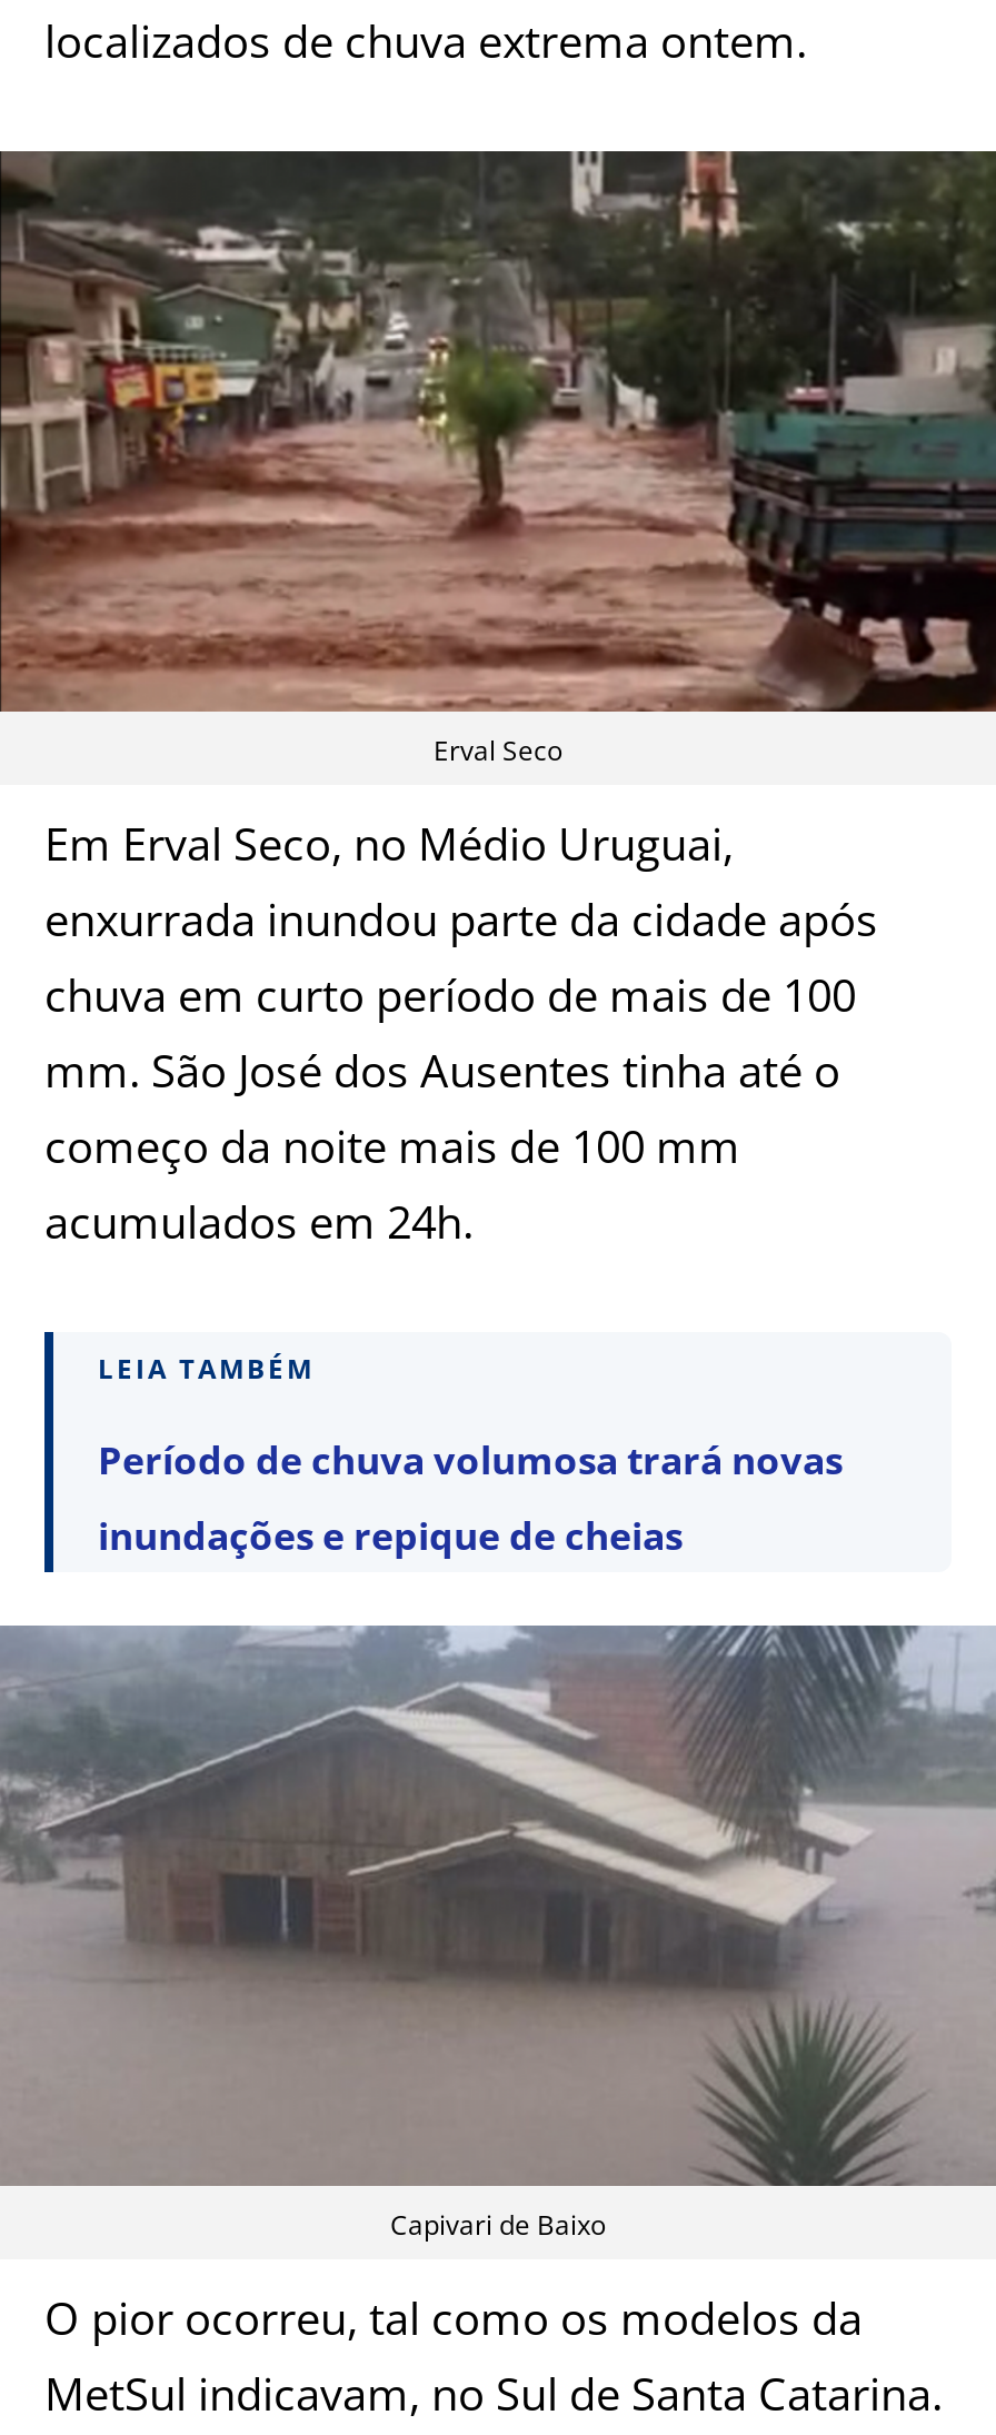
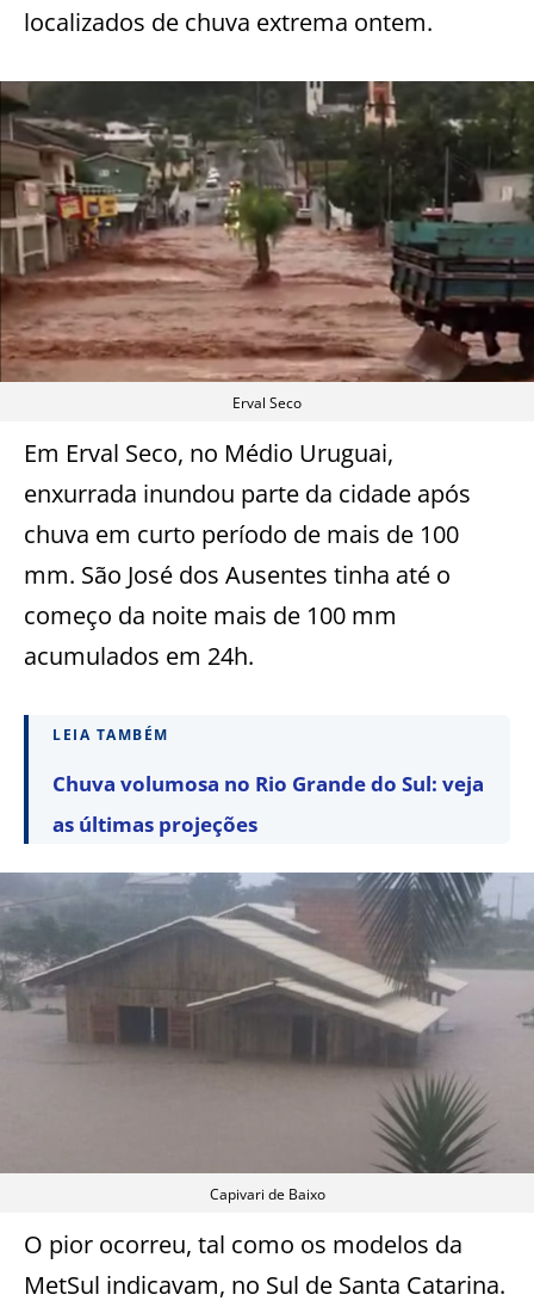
[98,1434,843,1485] Período de chuva volumosa trará novas -> [52,770,484,797] Chuva volumosa no Rio Grande do Sul: veja
[98,1510,683,1561] inundações e repique de cheias -> [52,810,257,838] as últimas projeções

